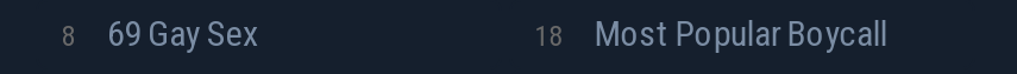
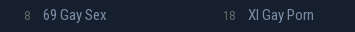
[587,14,887,56] Most Popular Boycall -> [245,6,314,24] Xl Gay Porn

